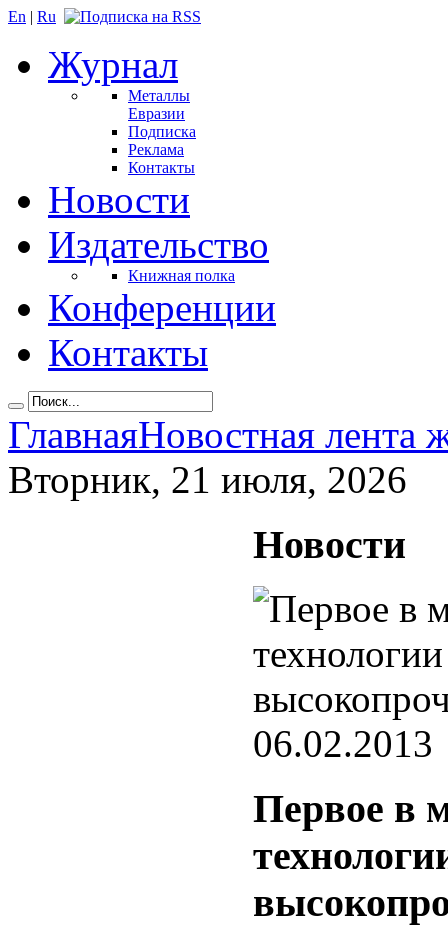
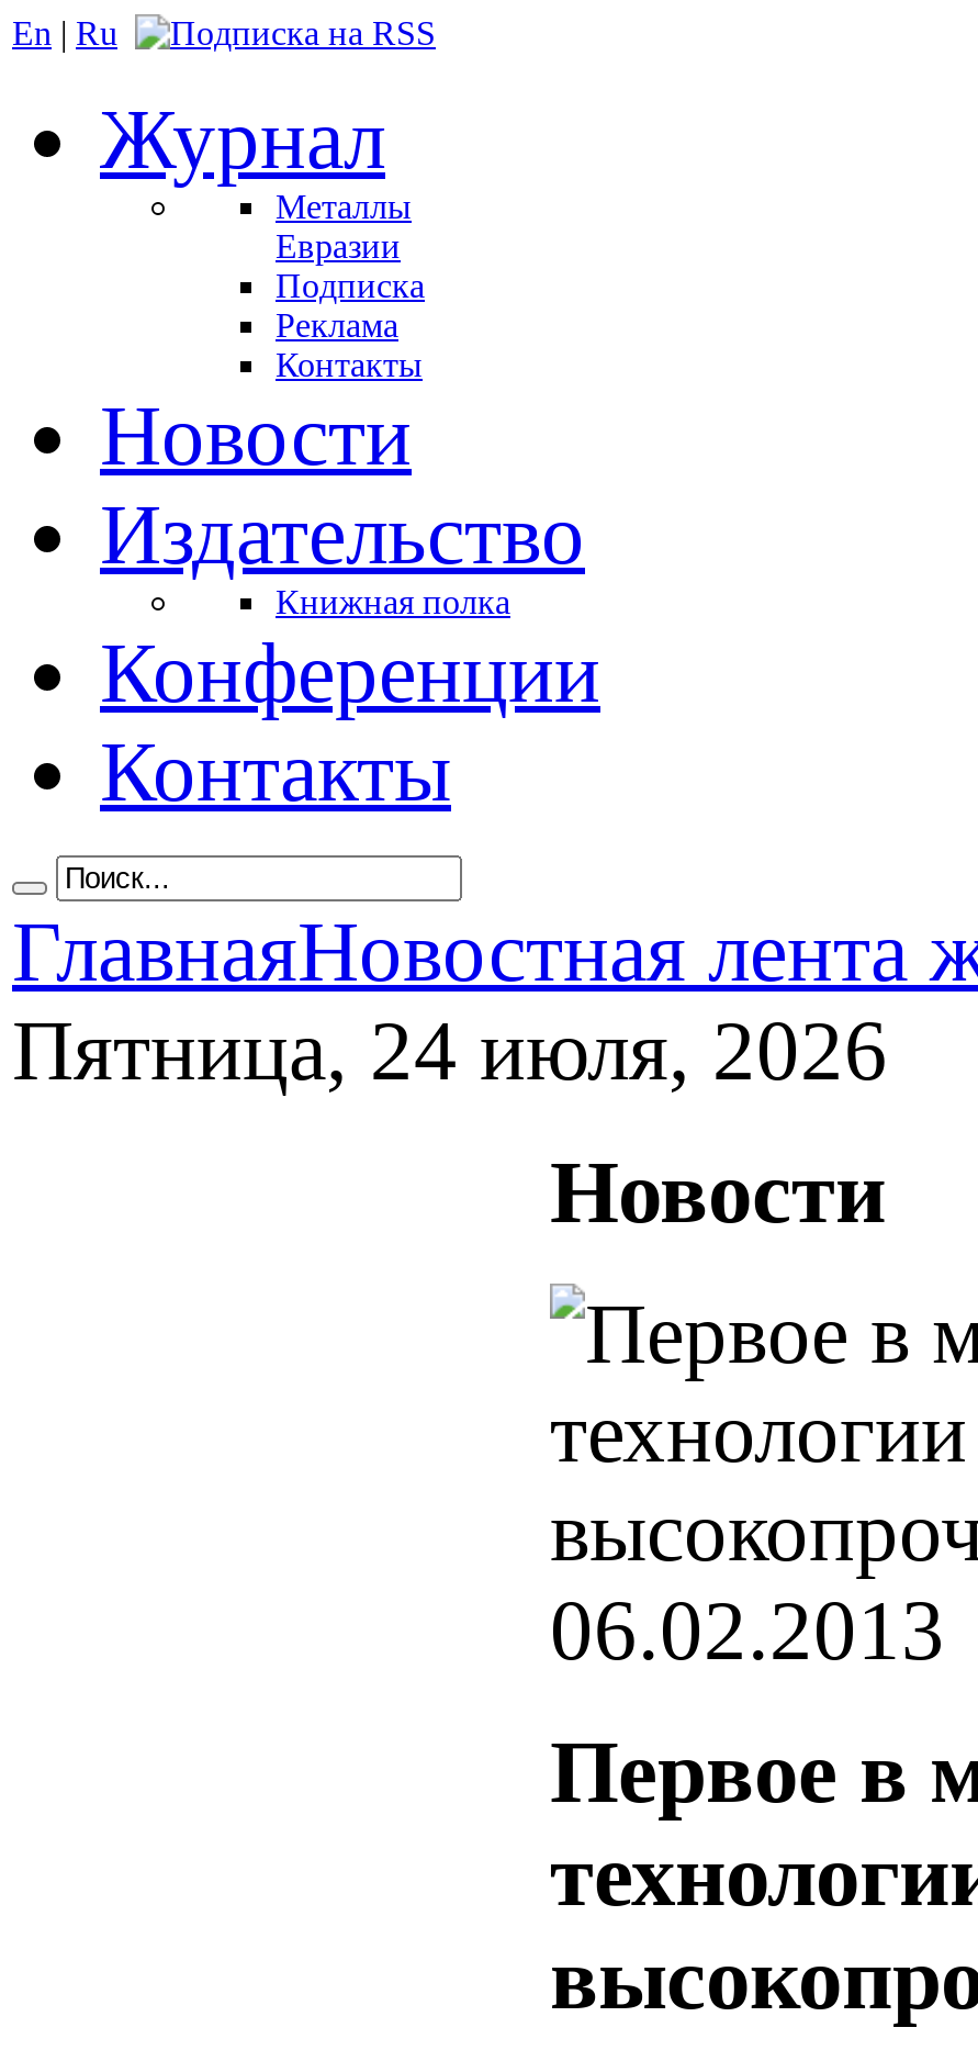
[8,458,407,501] Вторник, 21 июля, 2026 -> [12,1002,888,1097] Пятница, 24 июля, 2026

